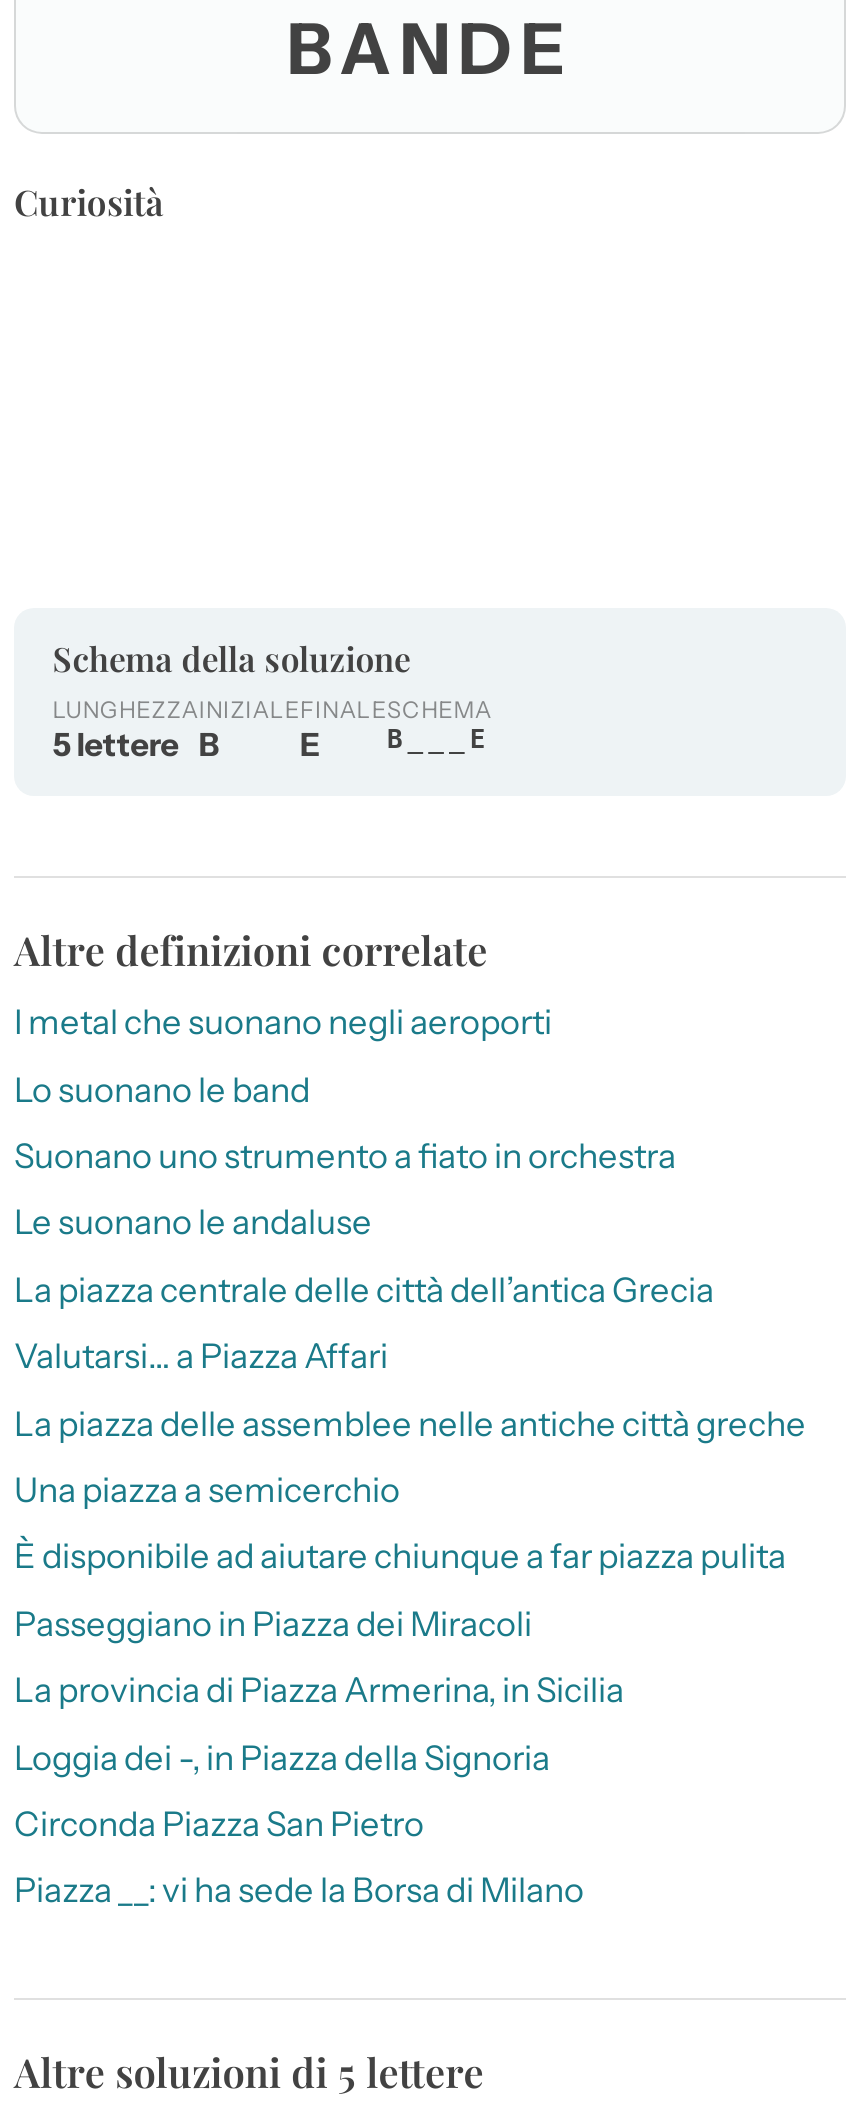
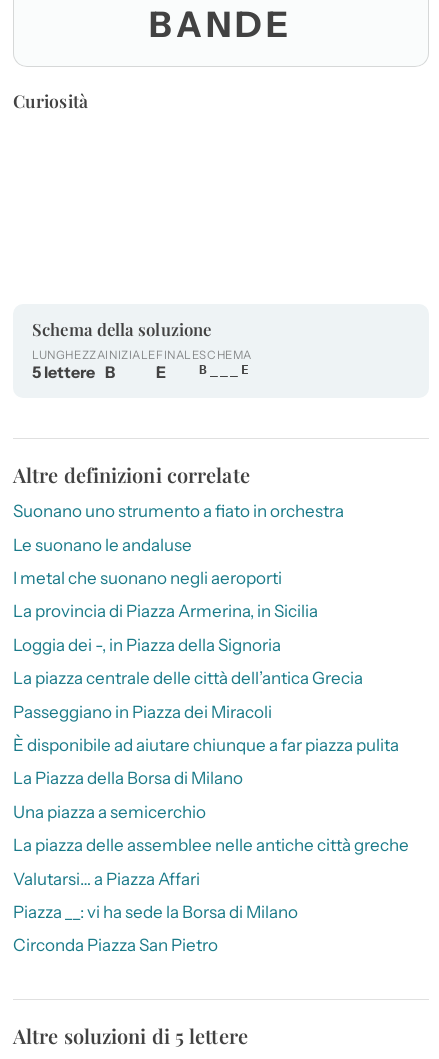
moved [14,1003,552,1043] -> [13,568,282,588]: I metal che suonano negli aeroporti
[14,1069,310,1109] Lo suonano le band -> none
moved [14,1136,676,1243] -> [13,501,344,555]: Suonano uno strumento a fiato in orchestra | Le suonano le andaluse
moved [14,1270,786,1644] -> [13,668,399,755]: La piazza centrale delle città dell’antica Grecia | Passeggiano in Piazza dei Miracoli | È disponibile ad aiutare chiunque a far piazza pulita
moved [14,1336,806,1510] -> [13,802,409,889]: Una piazza a semicerchio | La piazza delle assemblee nelle antiche città greche | Valutarsi… a Piazza Affari
moved [14,1670,624,1777] -> [13,601,318,655]: La provincia di Piazza Armerina, in Sicilia | Loggia dei -, in Piazza della Signoria
none -> [13,768,243,788] La Piazza della Borsa di Milano
moved [14,1804,424,1844] -> [13,935,218,955]: Circonda Piazza San Pietro
moved [14,1871,584,1911] -> [13,902,298,922]: Piazza __: vi ha sede la Borsa di Milano

